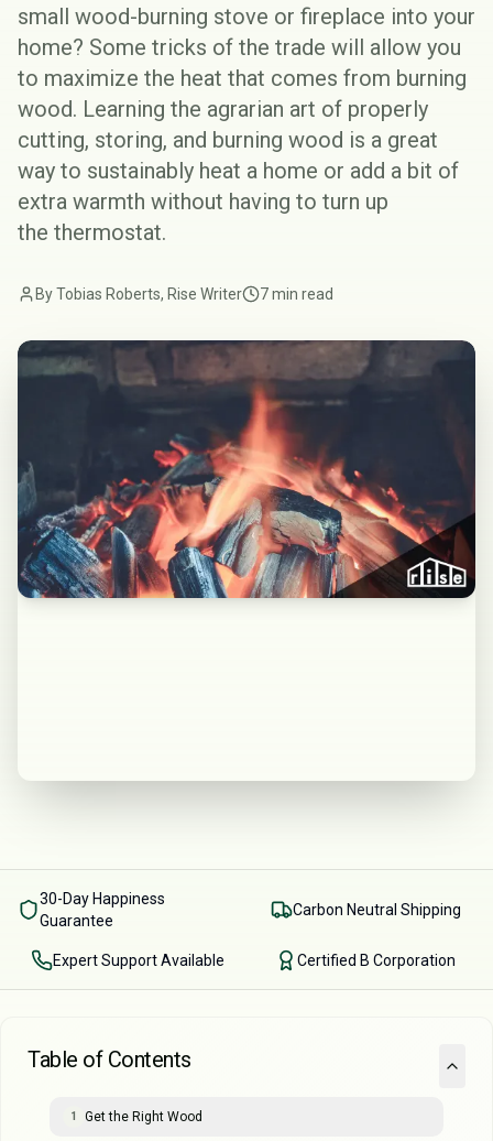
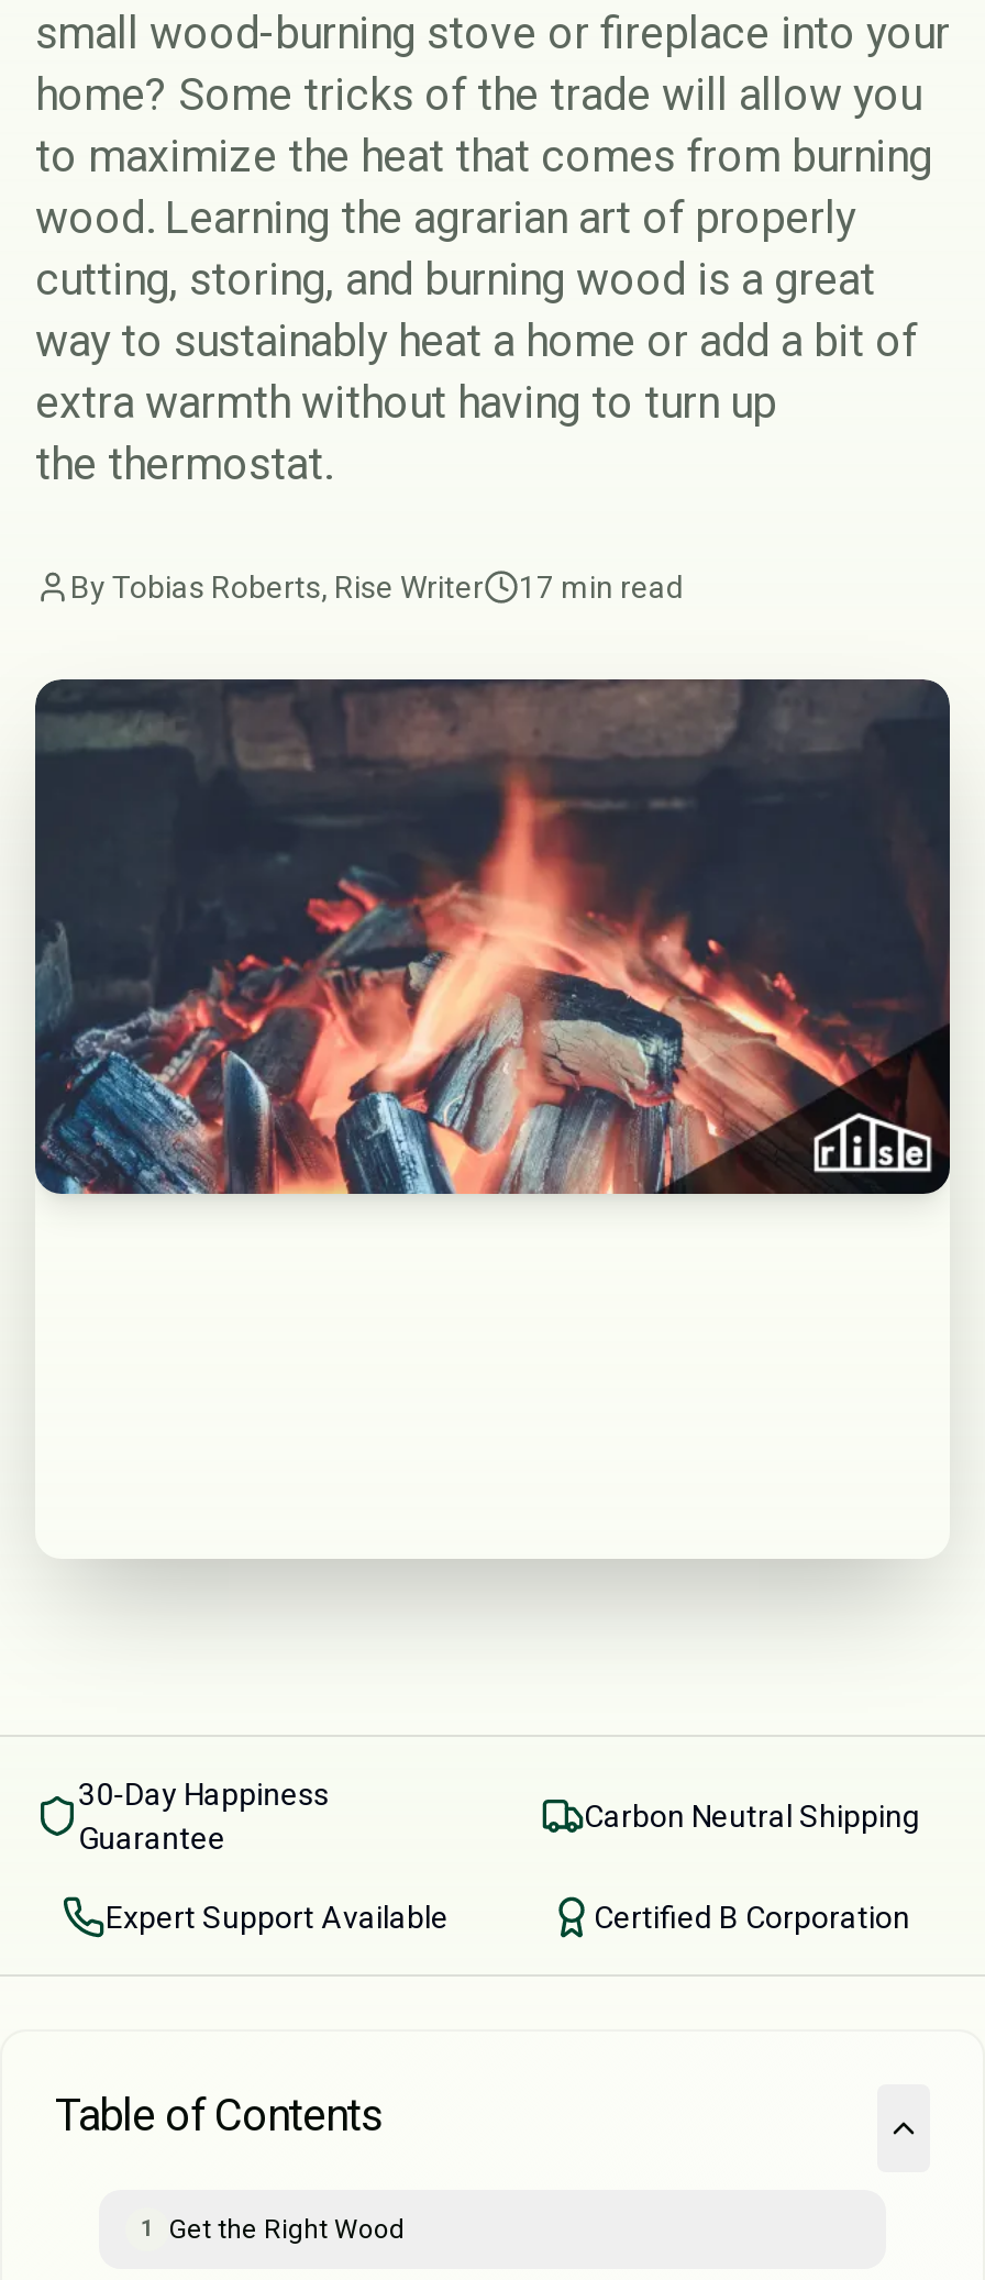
[35,285,333,303] By Tobias Roberts, Rise Writer 7 min read -> [70,569,684,605] By Tobias Roberts, Rise Writer 17 min read

